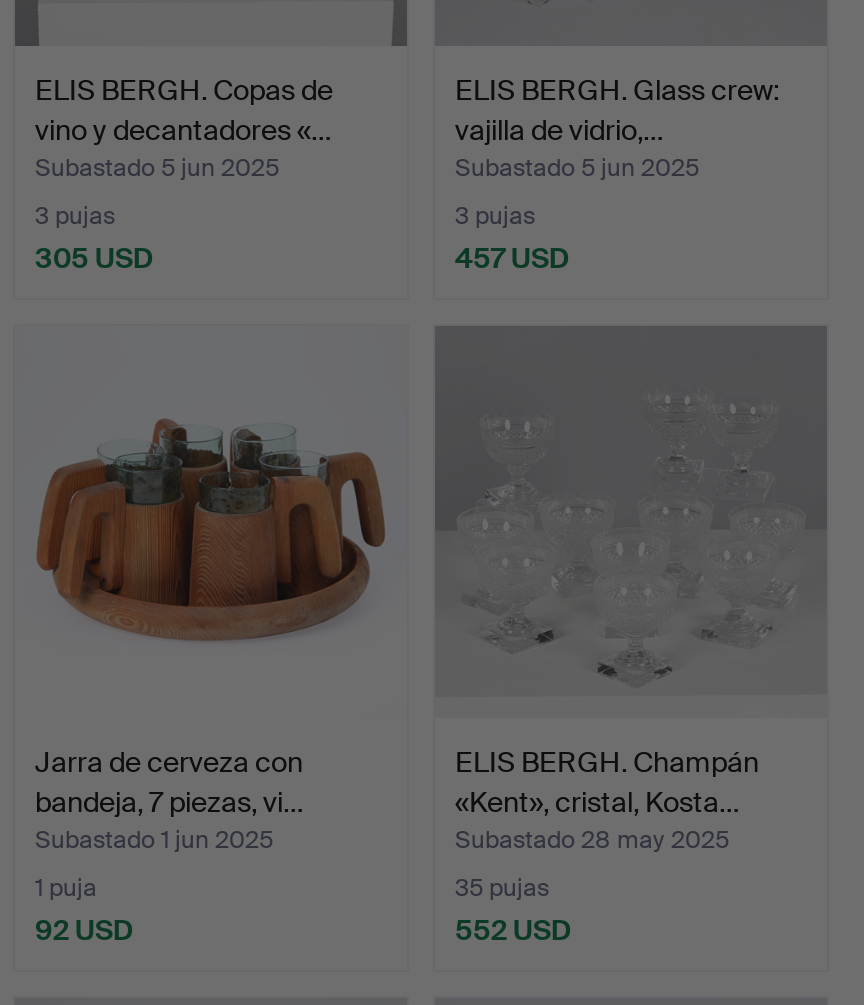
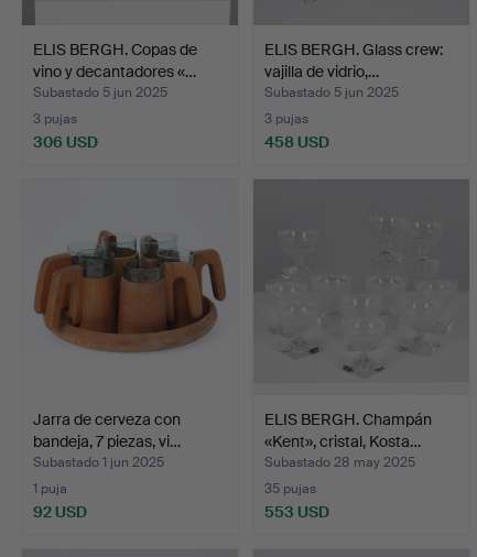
[35,240,153,276] 305 USD -> [33,132,98,152] 306 USD
[455,240,569,276] 457 USD -> [264,132,329,152] 458 USD
[455,912,571,948] 552 USD -> [264,502,329,522] 553 USD

